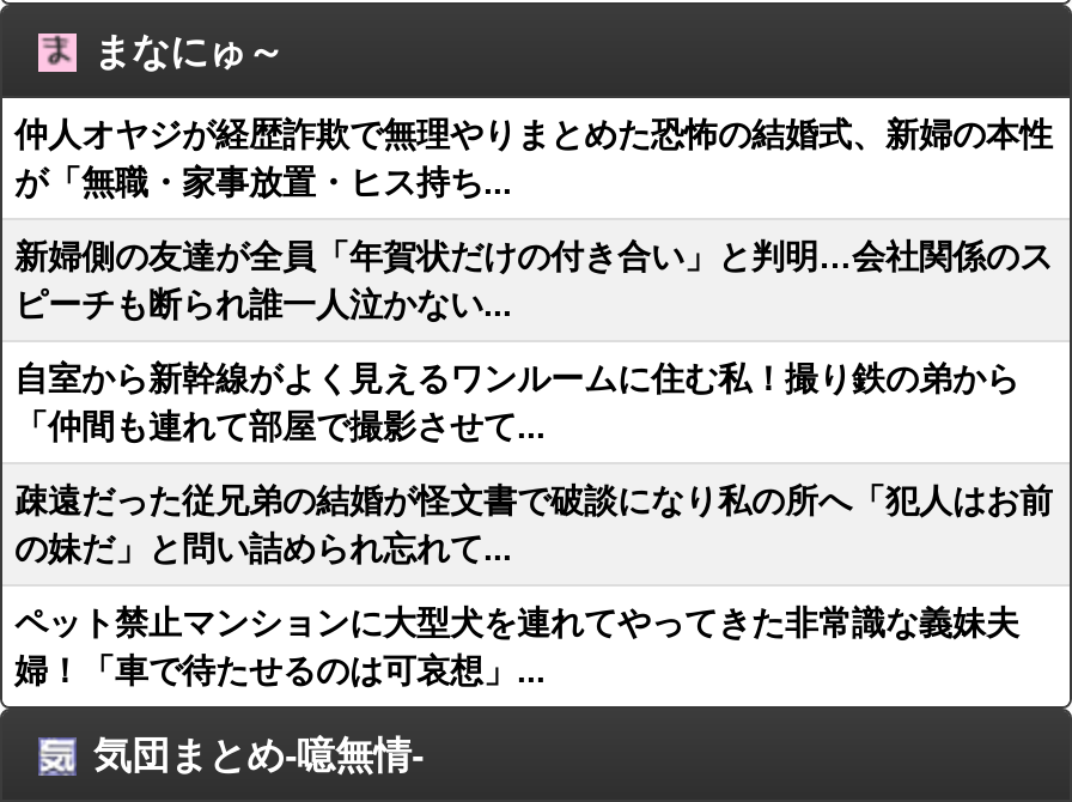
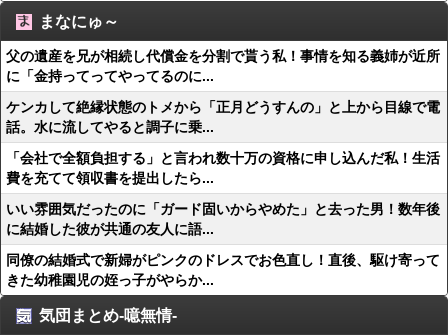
[14,115,1053,201] 仲人オヤジが経歴詐欺で無理やりまとめた恐怖の結婚式、新婦の本性 | が「無職・家事放置・ヒス持ち... -> [6,48,440,84] 父の遺産を兄が相続し代償金を分割で貰う私！事情を知る義姉が近所 | に「金持ってってやってるのに...
[14,237,1053,323] 新婦側の友達が全員「年賀状だけの付き合い」と判明…会社関係のス | ピーチも断られ誰一人泣かない... -> [6,99,440,135] ケンカして絶縁状態のトメから「正月どうすんの」と上から目線で電 | 話。水に流してやると調子に乗...
[14,359,1019,445] 自室から新幹線がよく見えるワンルームに住む私！撮り鉄の弟から | 「仲間も連れて部屋で撮影させて... -> [6,150,440,186] 「会社で全額負担する」と言われ数十万の資格に申し込んだ私！生活 | 費を充てて領収書を提出したら...
[14,481,1053,567] 疎遠だった従兄弟の結婚が怪文書で破談になり私の所へ「犯人はお前 | の妹だ」と問い詰められ忘れて... -> [6,201,440,237] いい雰囲気だったのに「ガード固いからやめた」と去った男！数年後 | に結婚した彼が共通の友人に語...
[14,603,1019,689] ペット禁止マンションに大型犬を連れてやってきた非常識な義妹夫 | 婦！「車で待たせるのは可哀想」... -> [6,252,440,288] 同僚の結婚式で新婦がピンクのドレスでお色直し！直後、駆け寄って | きた幼稚園児の姪っ子がやらか...

